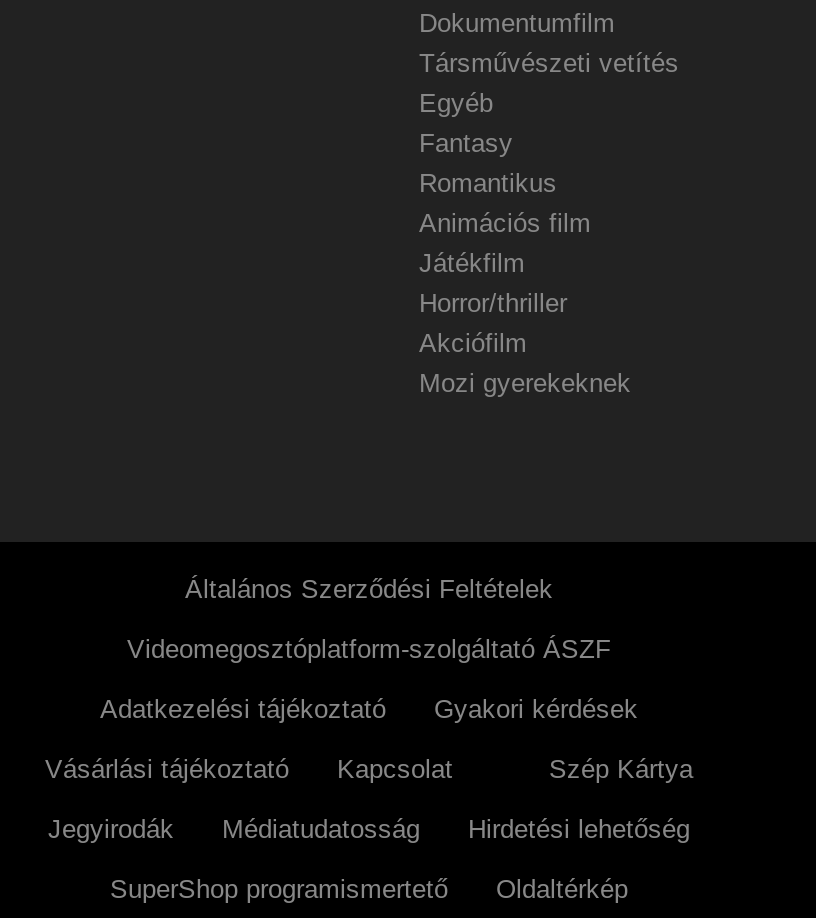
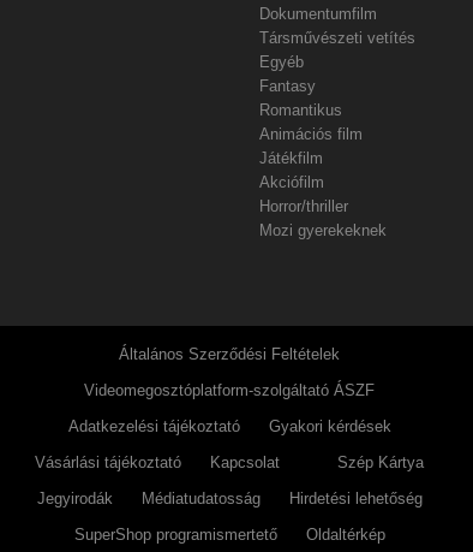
moved [419,288,567,318] -> [259,197,348,215]: Horror/thriller
moved [419,328,527,358] -> [259,173,324,191]: Akciófilm

